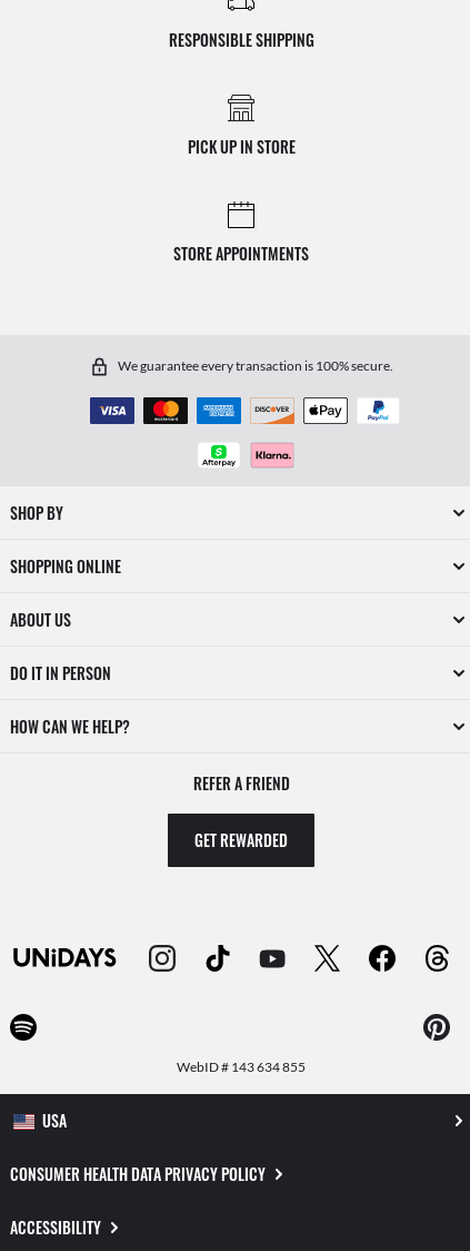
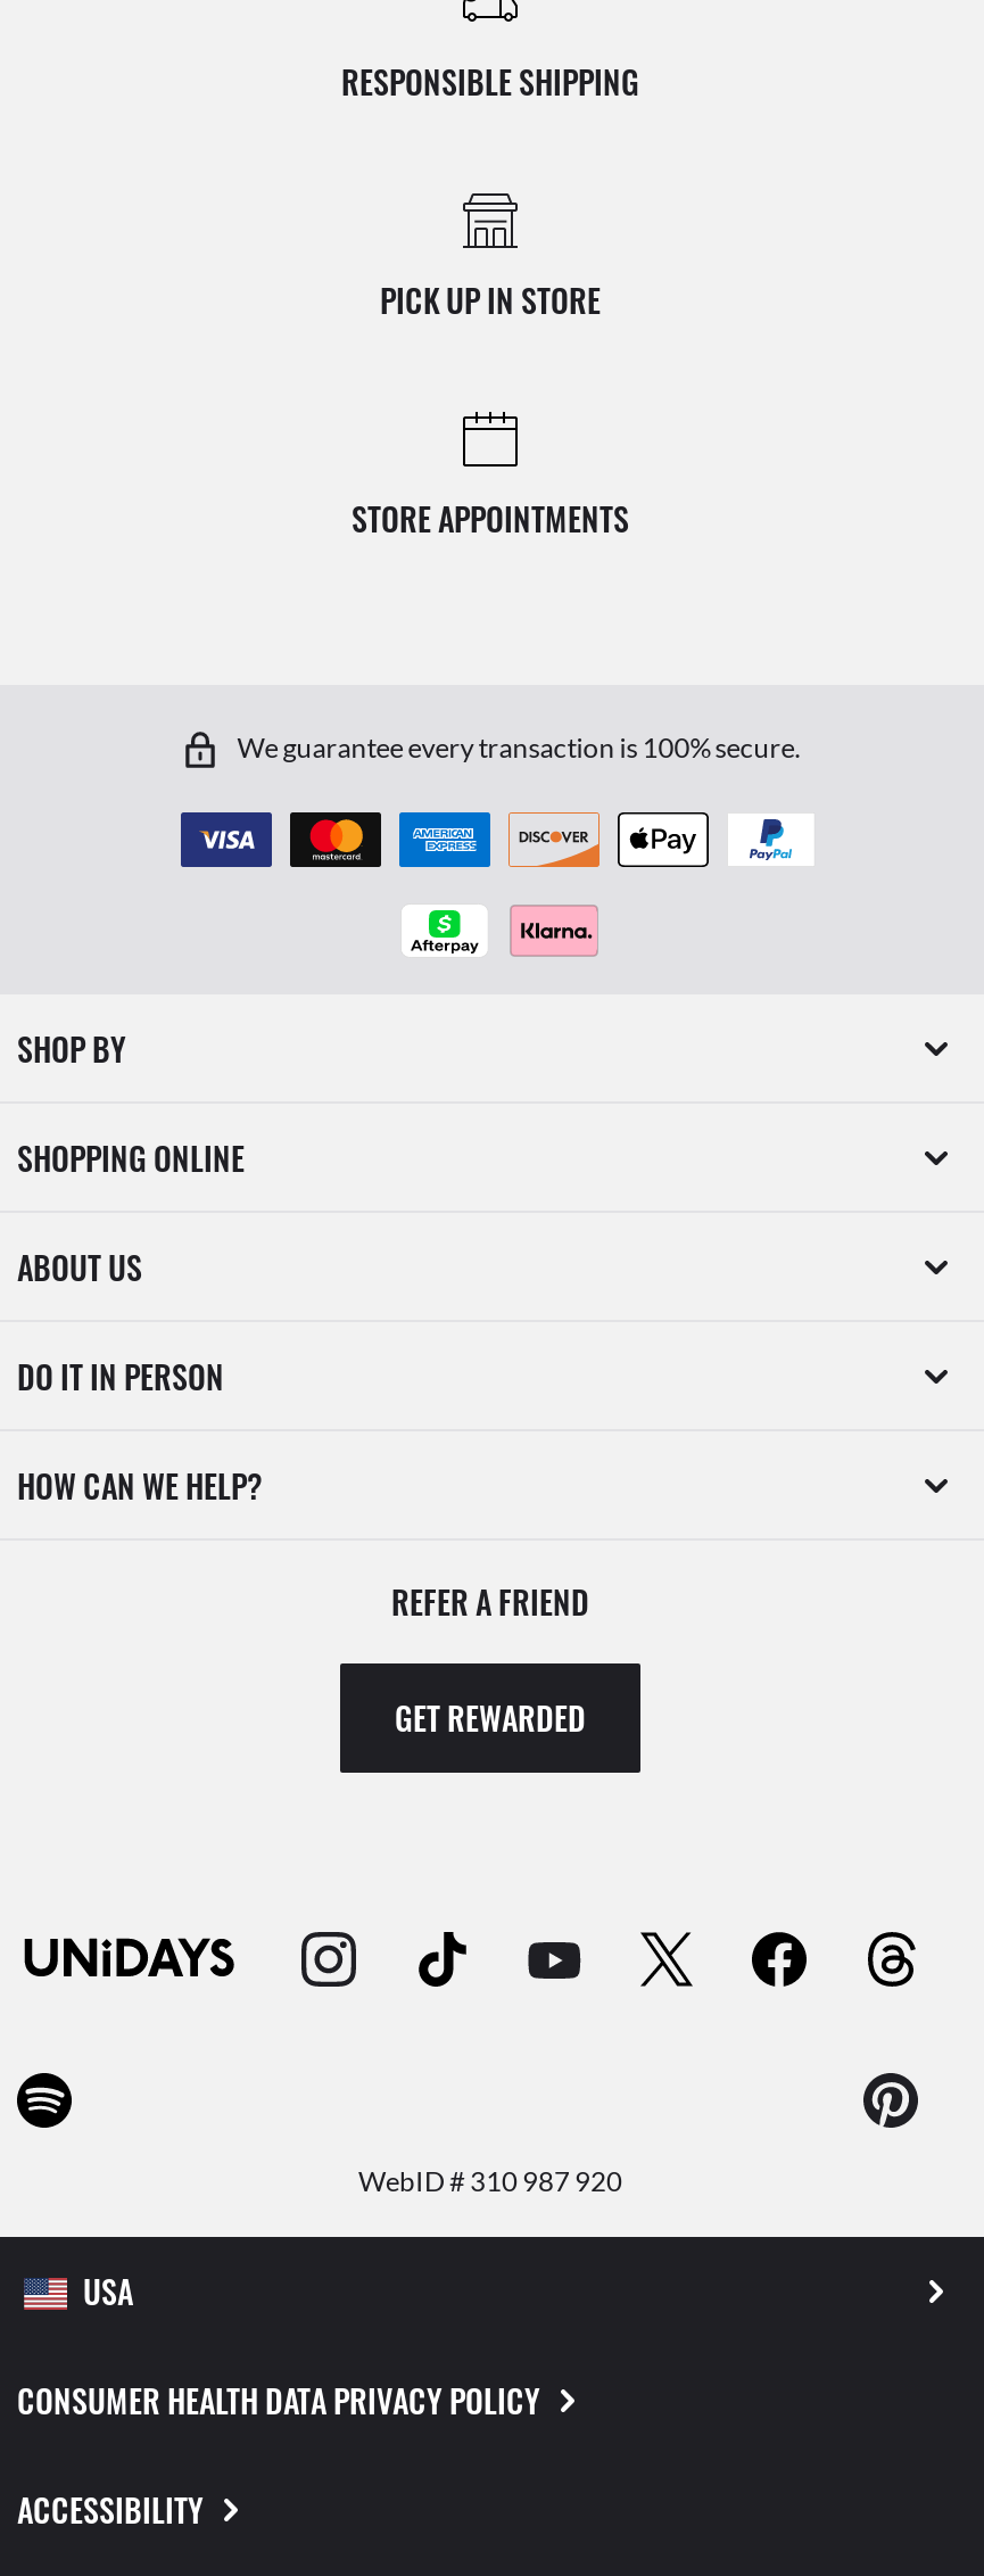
[177,1059,306,1075] WebID # 143 634 855 -> [358,2164,622,2198] WebID # 310 987 920

